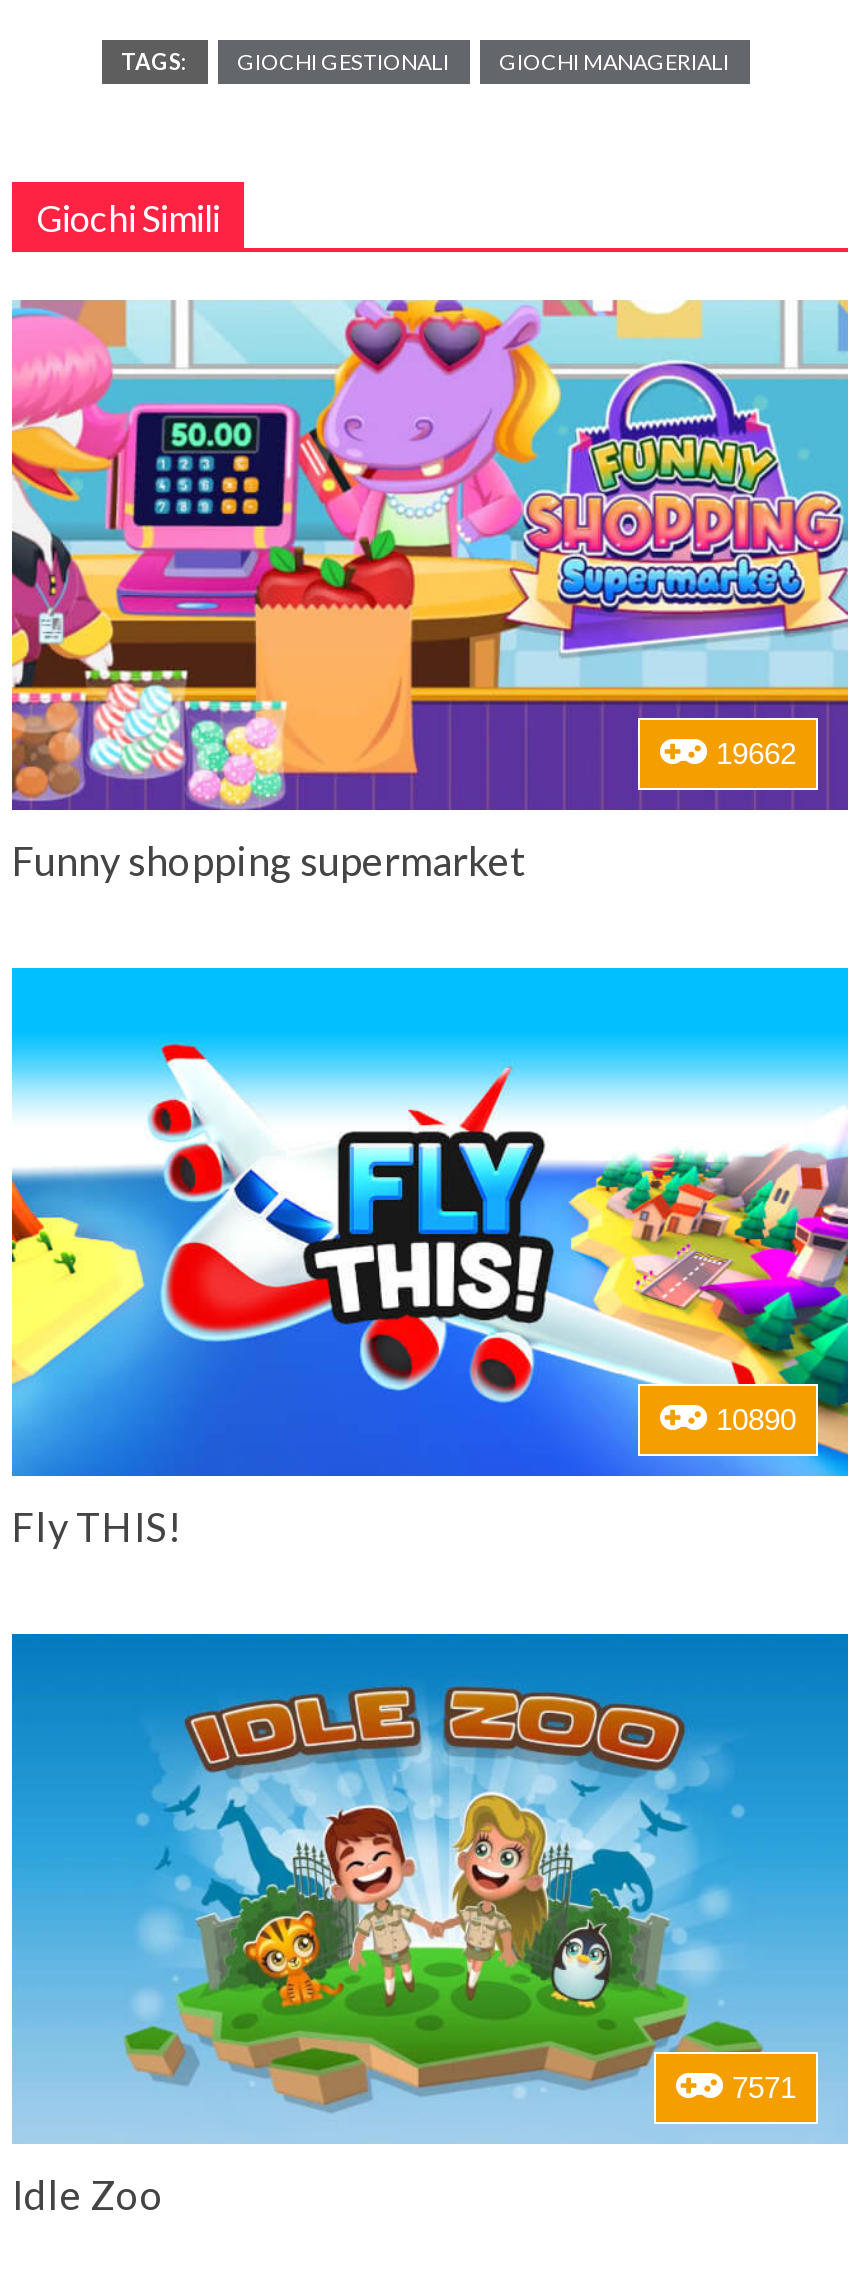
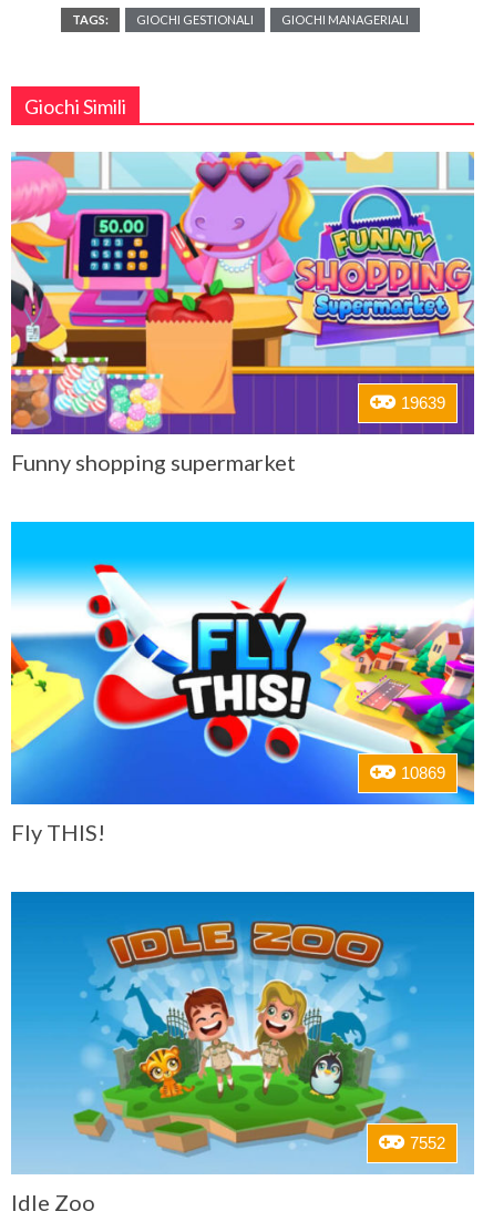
[716,735,796,769] 19662 -> [401,393,445,412] 19639
[716,1403,796,1437] 10890 -> [401,763,445,782] 10869
[732,2070,796,2104] 7571 -> [410,1133,445,1152] 7552

